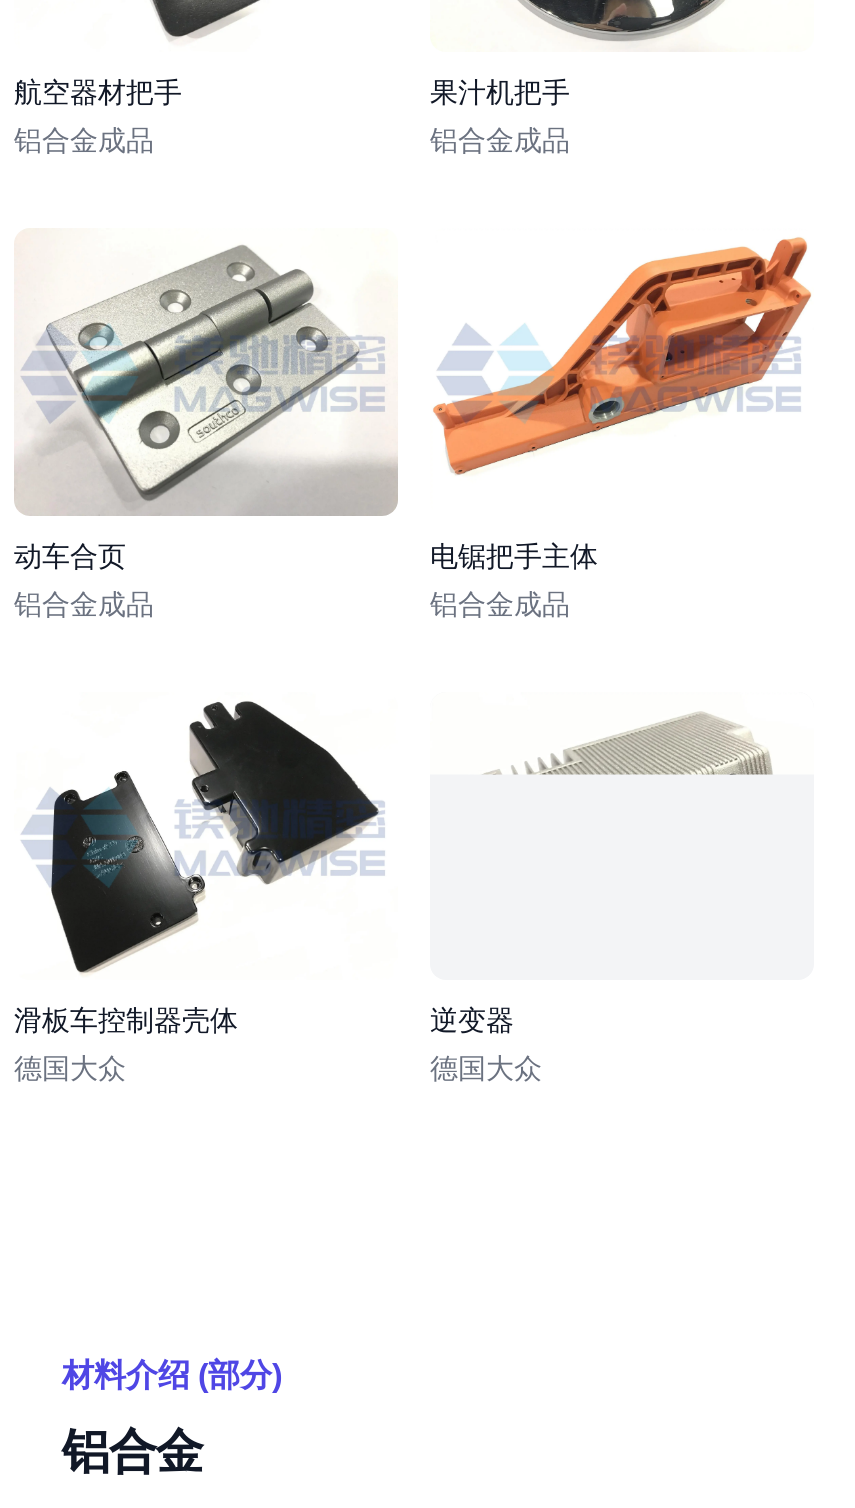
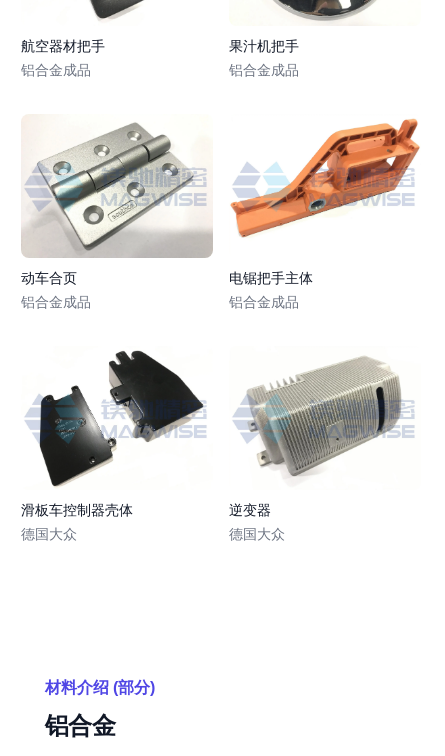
none -> [235,386,414,477] [image]

